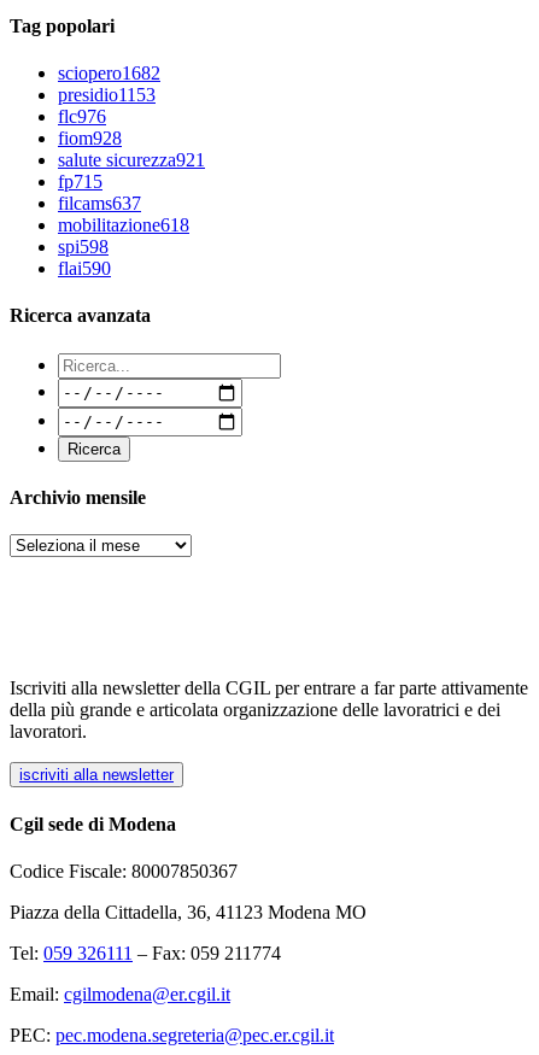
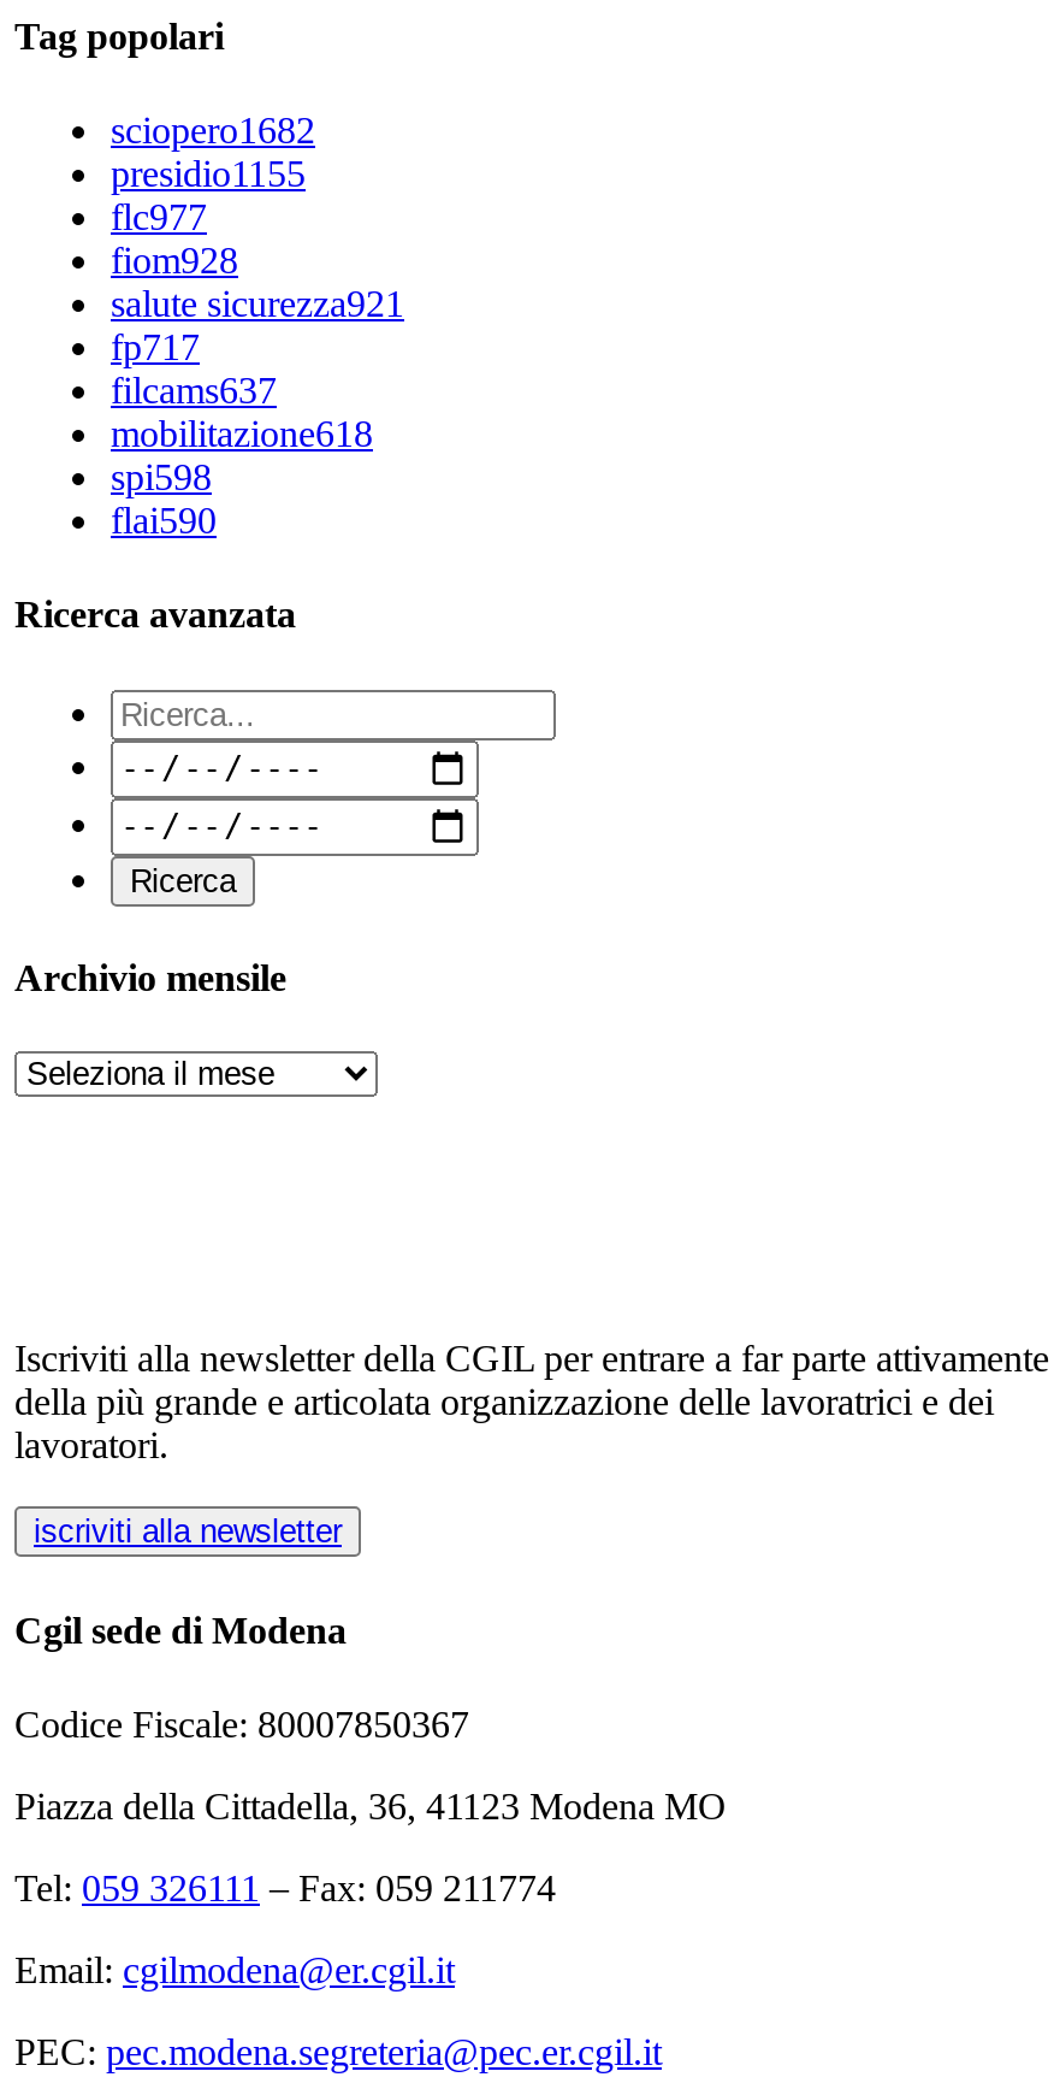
[58,85,156,105] presidio1153 -> [111,153,306,194] presidio1155
[58,106,106,127] flc976 -> [111,197,207,238] flc977
[58,171,102,192] fp715 -> [111,327,200,368] fp717

